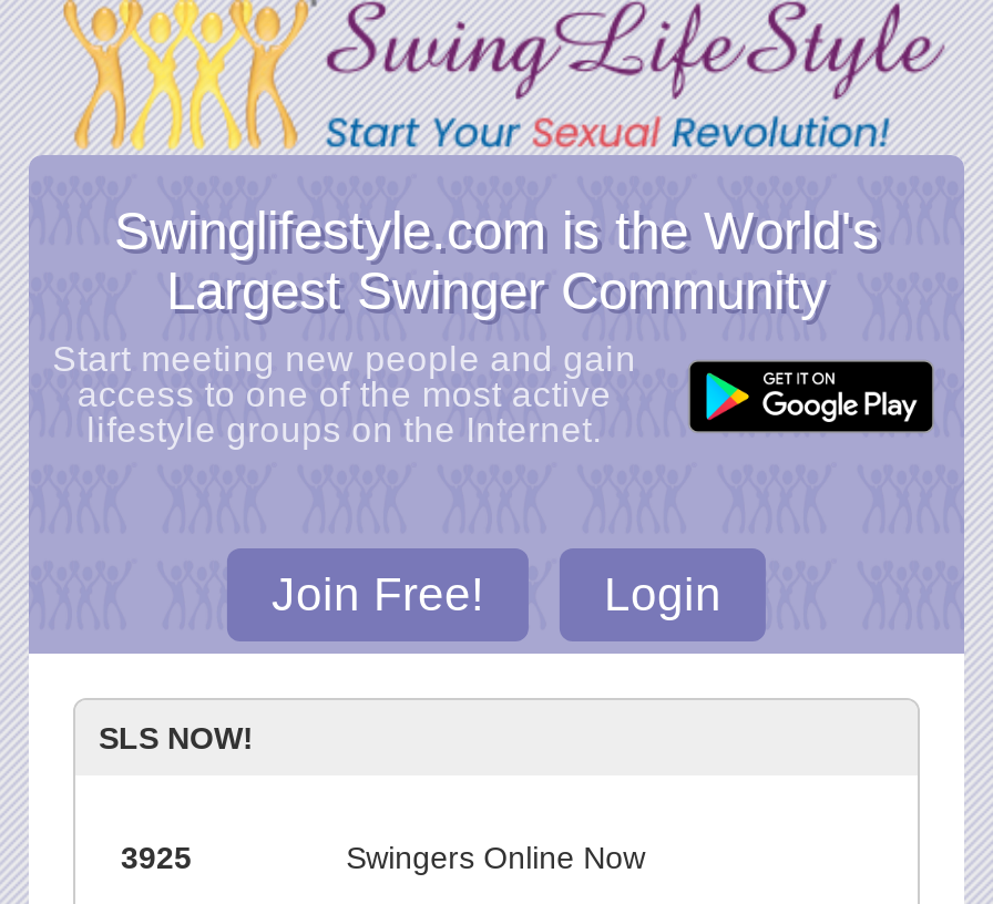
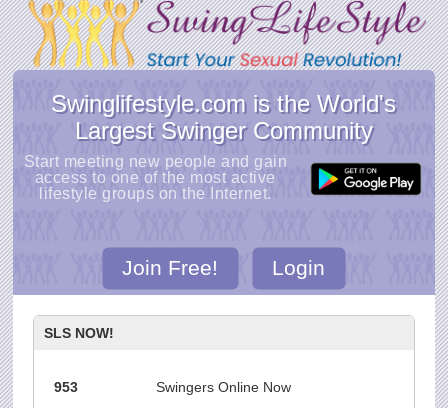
[121,839,192,875] 3925 -> [54,379,78,395] 953

